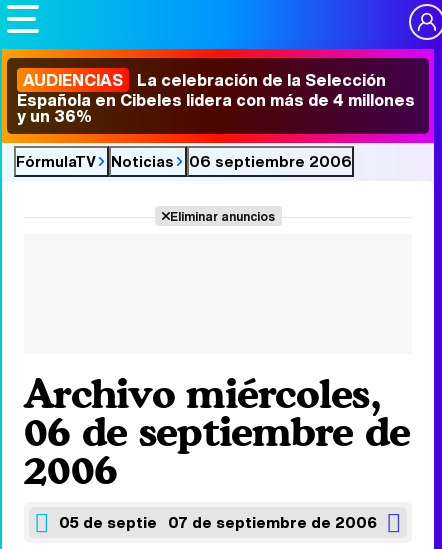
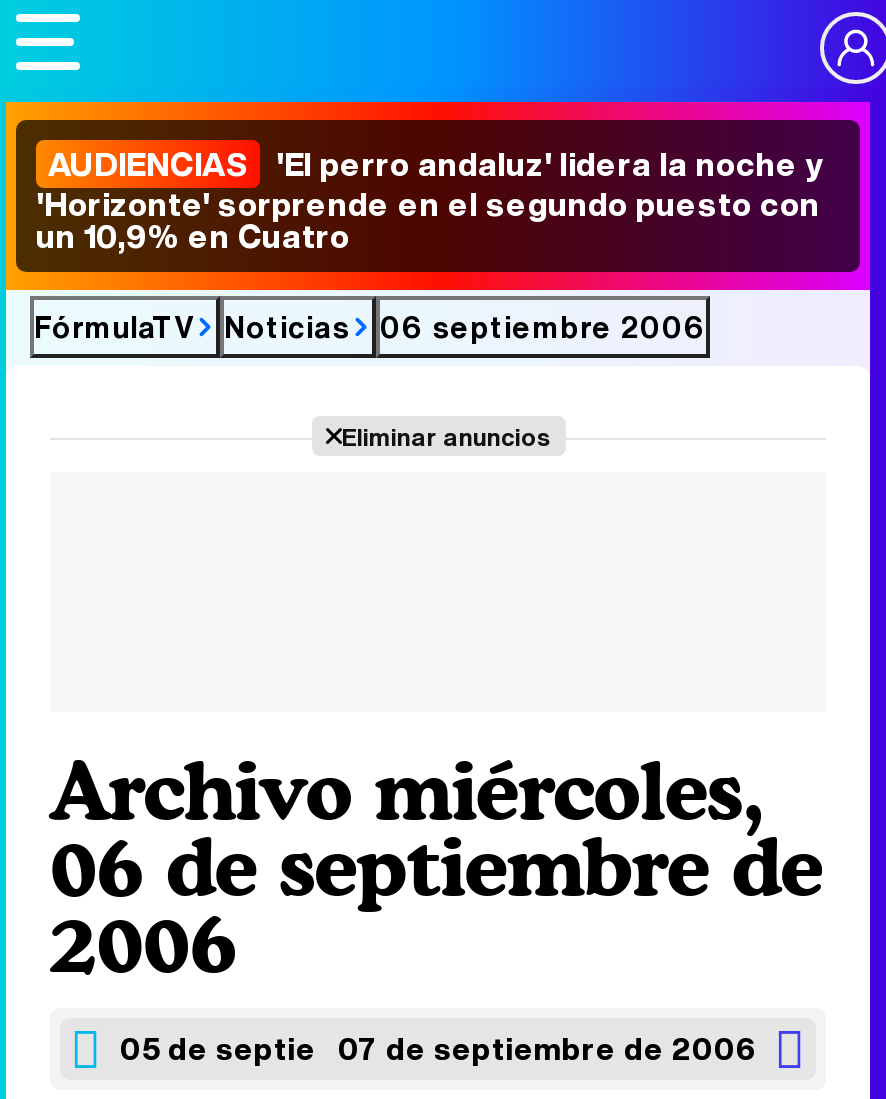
[17,68,415,128] AUDIENCIAS La celebración de la Selección | Española en Cibeles lidera con más de 4 millones | y un 36% -> [36,140,824,260] AUDIENCIAS 'El perro andaluz' lidera la noche y | 'Horizonte' sorprende en el segundo puesto con | un 10,9% en Cuatro

